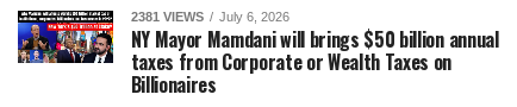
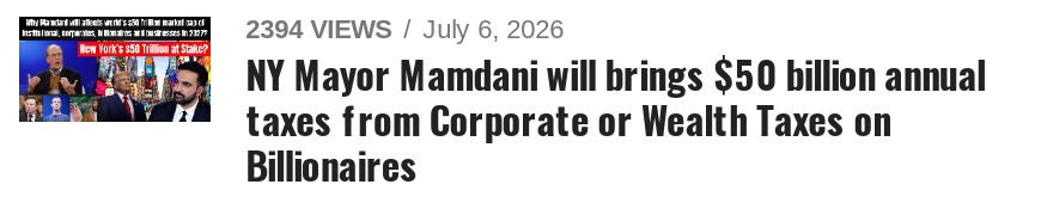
[131,10,289,24] 2381 VIEWS July 6, 2026 -> [246,14,564,43] 2394 VIEWS July 6, 2026

